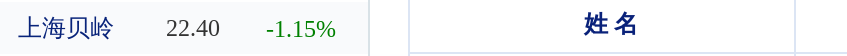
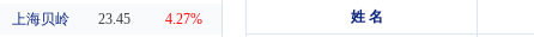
[166,14,220,42] 22.40 -> [98,11,131,27] 23.45
[266,14,336,42] -1.15% -> [165,11,202,28] 4.27%

